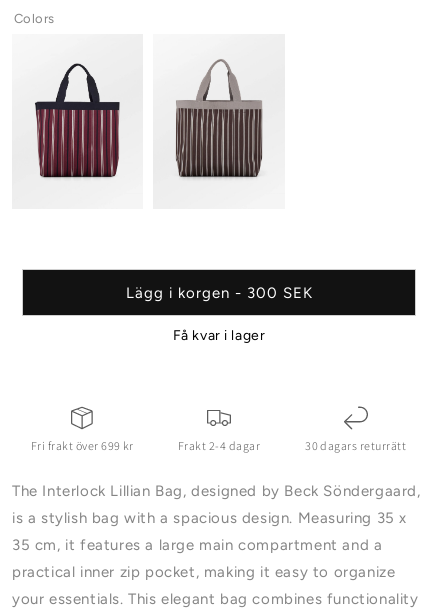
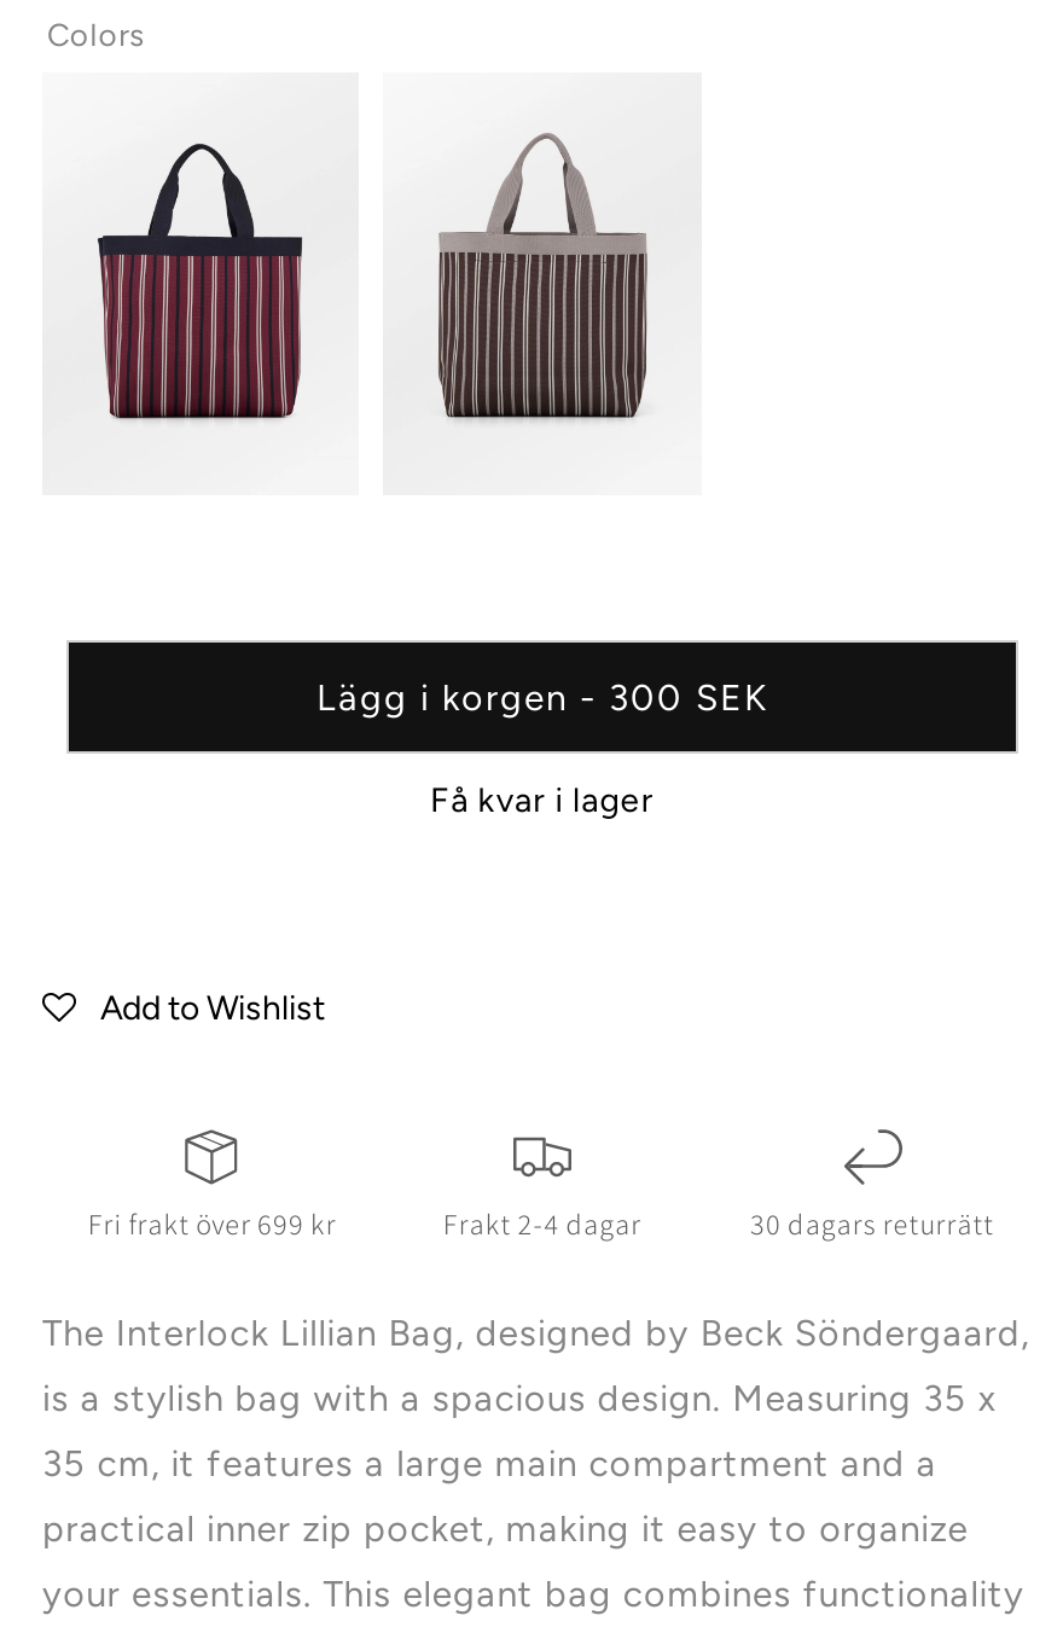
none -> [100,988,325,1029] Add to Wishlist

